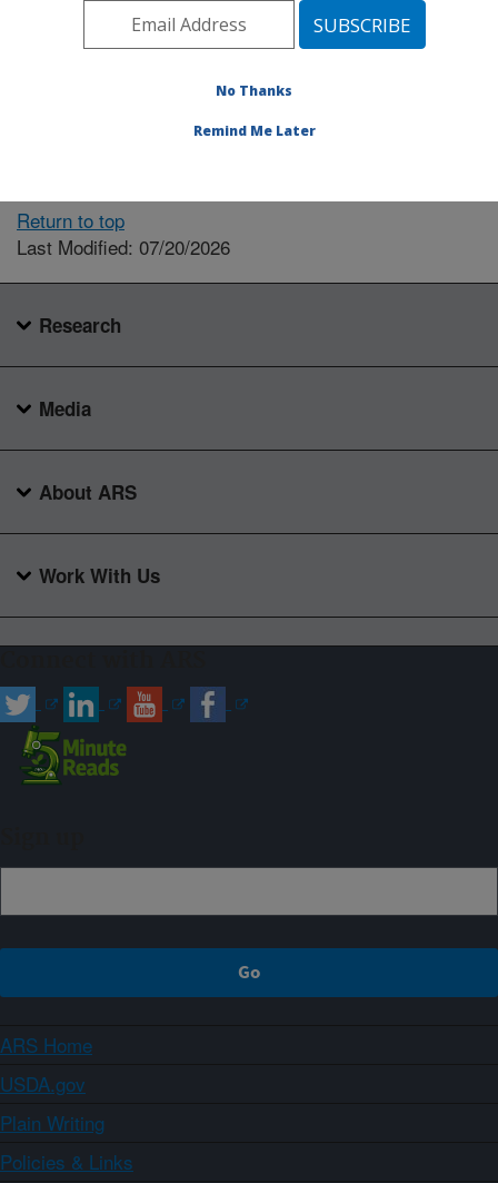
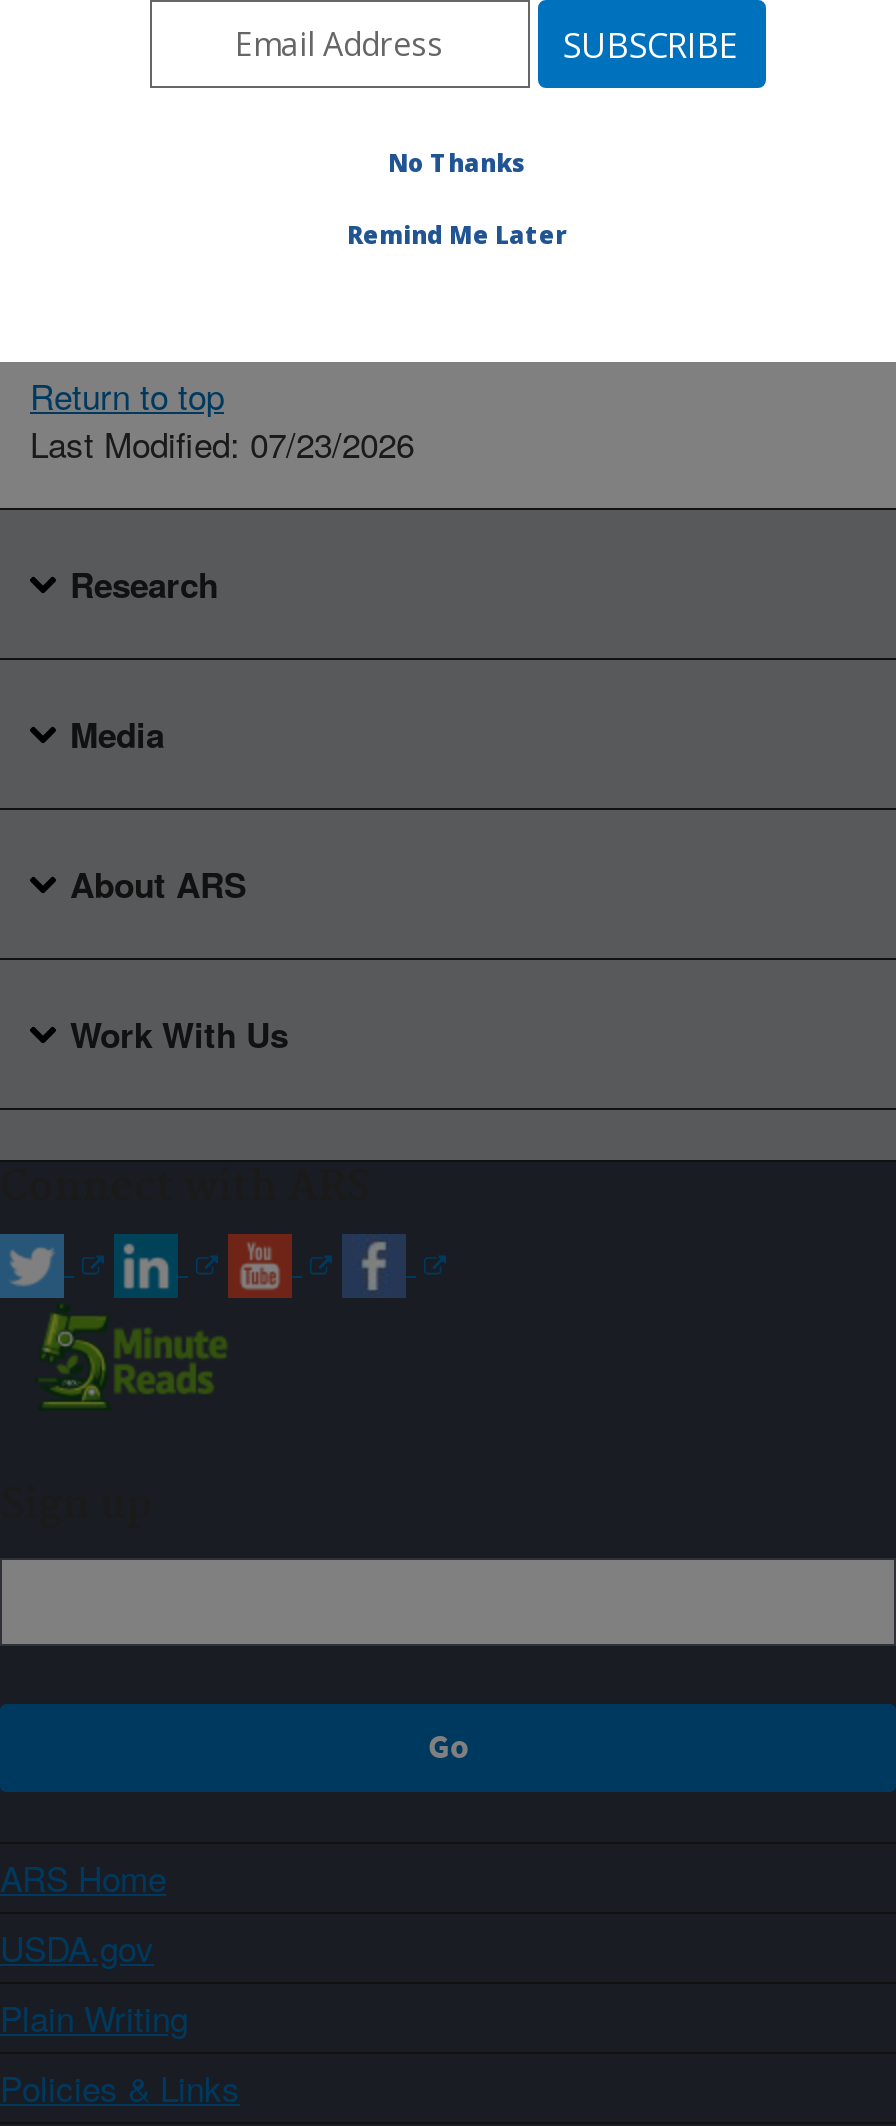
[17,233,230,260] Last Modified: 07/20/2026 -> [30,418,414,468] Last Modified: 07/23/2026

